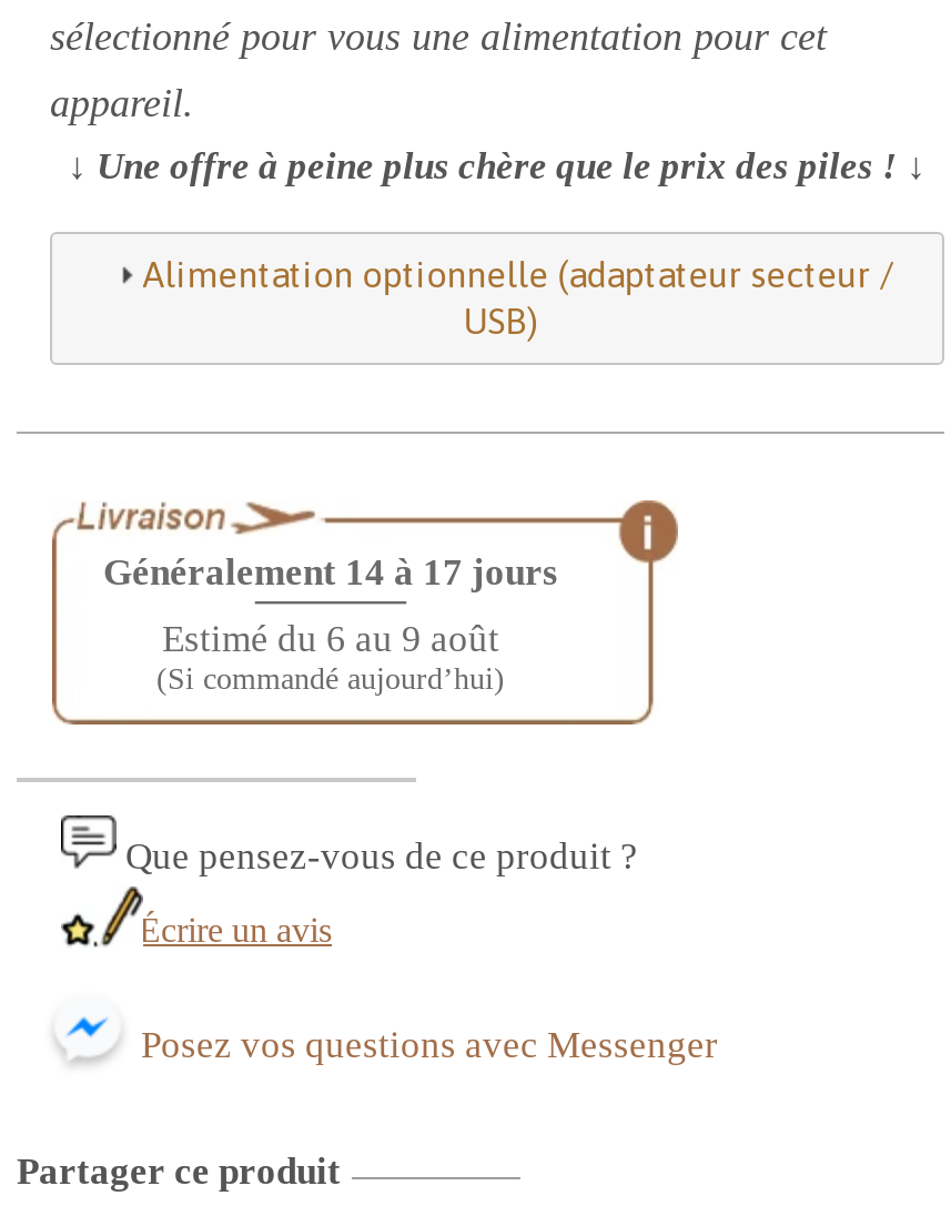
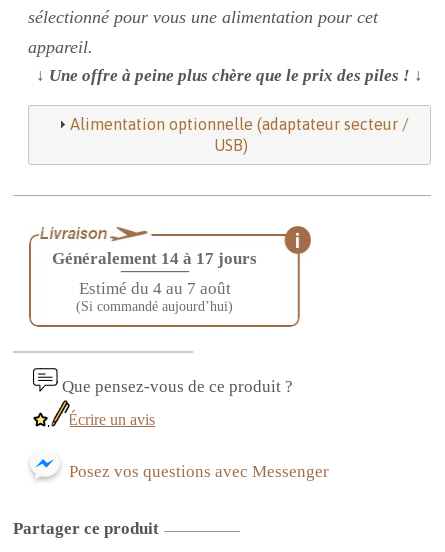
[162,619,499,661] Estimé du 6 au 9 août -> [78,279,230,298] Estimé du 4 au 7 août

